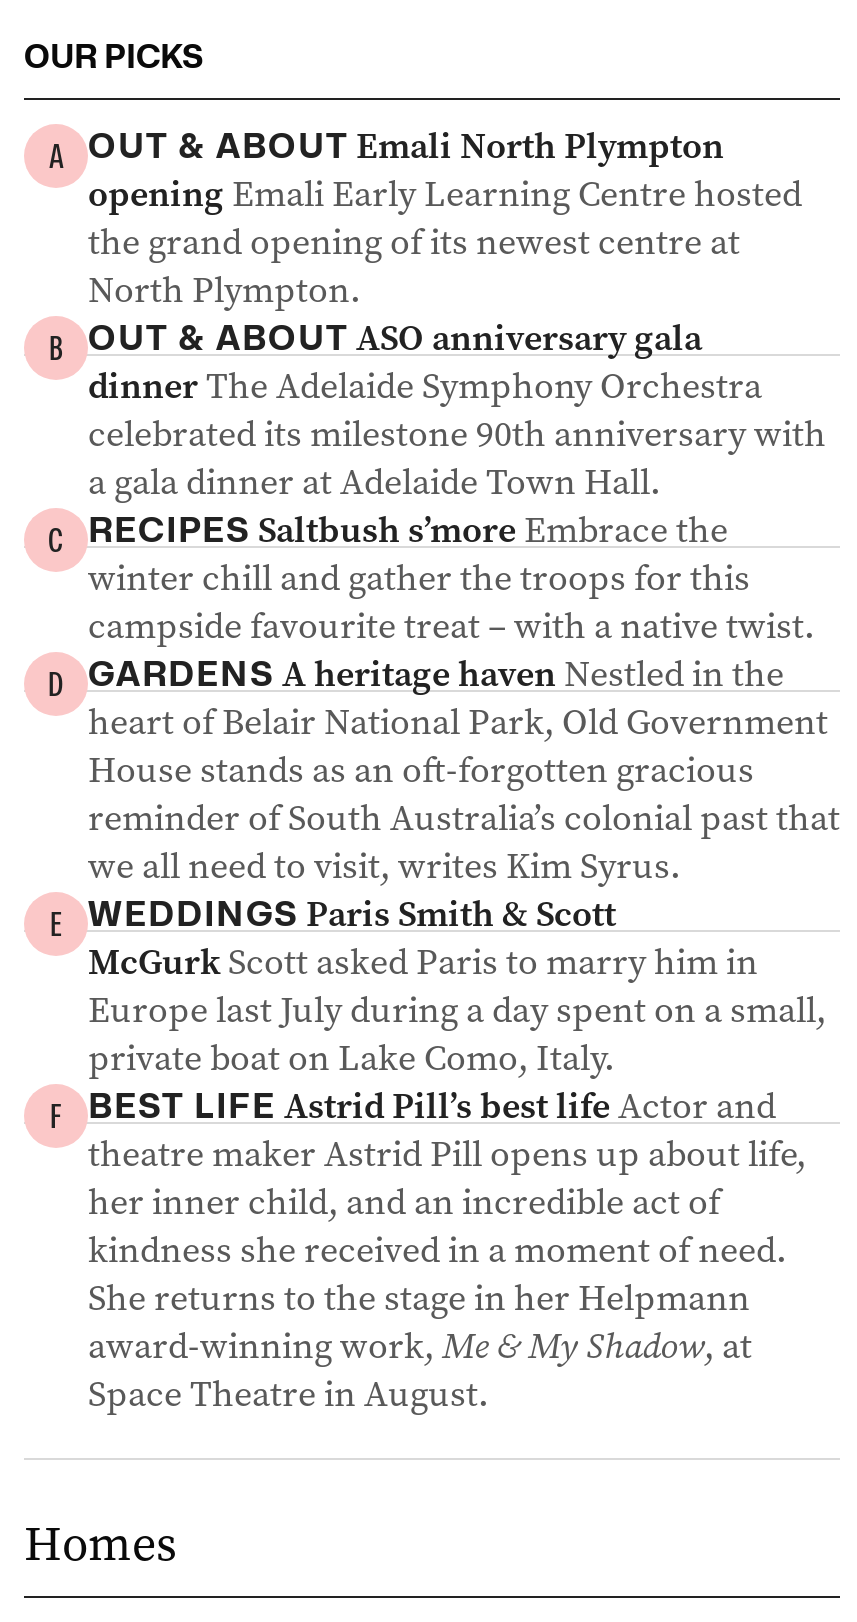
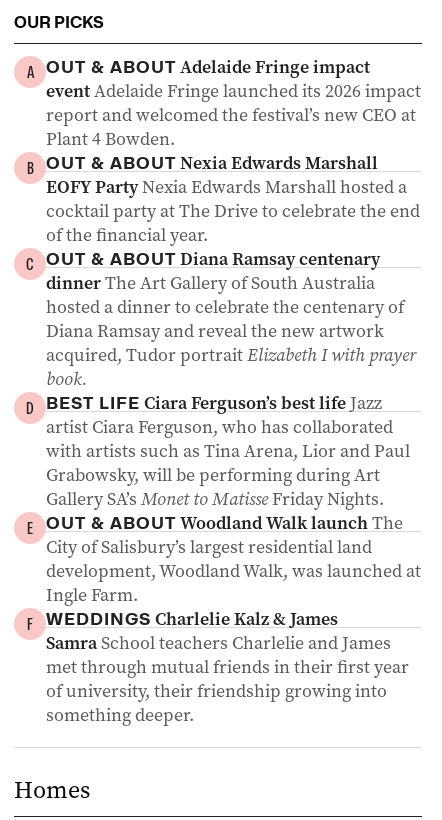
[88,122,802,314] OUT & ABOUT Emali North Plympton | opening Emali Early Learning Centre hosted | the grand opening of its newest centre at | North Plympton. -> [46,55,421,151] OUT & ABOUT Adelaide Fringe impact | event Adelaide Fringe launched its 2026 impact | report and welcomed the festival’s new CEO at | Plant 4 Bowden.
[48,314,840,890] OUT & ABOUT ASO anniversary gala | dinner The Adelaide Symphony Orchestra | celebrated its milestone 90th anniversary with | a gala dinner at Adelaide Town Hall. | C RECIPES Saltbush s’more Embrace the | winter chill and gather the troops for this | campside favourite treat – with a native twist. | D GARDENS A heritage haven Nestled in the | heart of Belair National Park, Old Government | House stands as an oft-forgotten gracious | reminder of South Australia’s colonial past that | we all need to visit, writes Kim Syrus. -> [26,151,420,511] OUT & ABOUT Nexia Edwards Marshall | EOFY Party Nexia Edwards Marshall hosted a | cocktail party at The Drive to celebrate the end | of the financial year. | C OUT & ABOUT Diana Ramsay centenary | dinner The Art Gallery of South Australia | hosted a dinner to celebrate the centenary of | Diana Ramsay and reveal the new artwork | acquired, Tudor portraitElizabeth I with prayer | book. | D BEST LIFE Ciara Ferguson’s best life Jazz | artist Ciara Ferguson, who has collaborated | with artists such as Tina Arena, Lior and Paul | Grabowsky, will be performing during Art | Gallery SA’s Monet to MatisseFriday Nights.
[88,890,826,1082] WEDDINGS Paris Smith & Scott | McGurk Scott asked Paris to marry him in | Europe last July during a day spent on a small, | private boat on Lake Como, Italy. -> [46,511,421,607] OUT & ABOUT Woodland Walk launch The | City of Salisbury’s largest residential land | development, Woodland Walk, was launched at | Ingle Farm.
moved [50,903,62,943] -> [27,517,33,537]: E
[88,1082,806,1418] BEST LIFE Astrid Pill’s best life Actor and | theatre maker Astrid Pill opens up about life, | her inner child, and an incredible act of | kindness she received in a moment of need. | She returns to the stage in her Helpmann | award-winning work, Me & My Shadow, at | Space Theatre in August. -> [46,607,409,727] WEDDINGS Charlelie Kalz & James | Samra School teachers Charlelie and James | met through mutual friends in their first year | of university, their friendship growing into | something deeper.
moved [50,1095,62,1135] -> [27,613,33,633]: F

